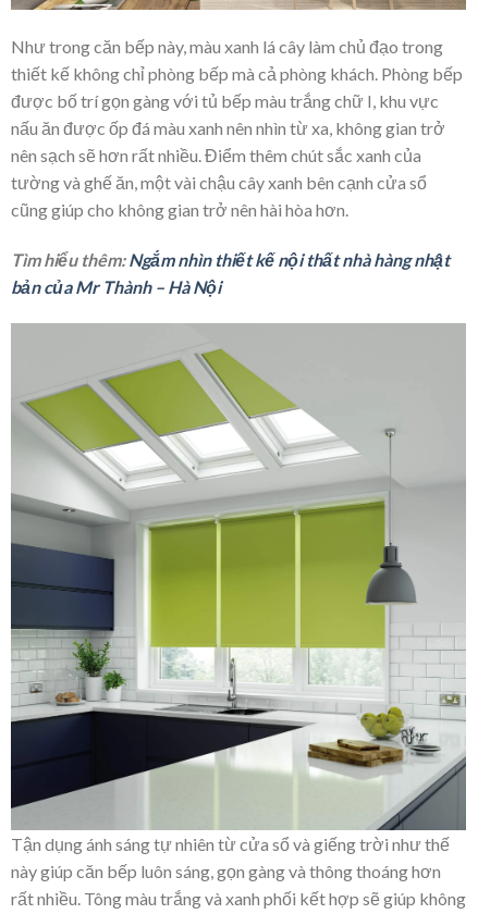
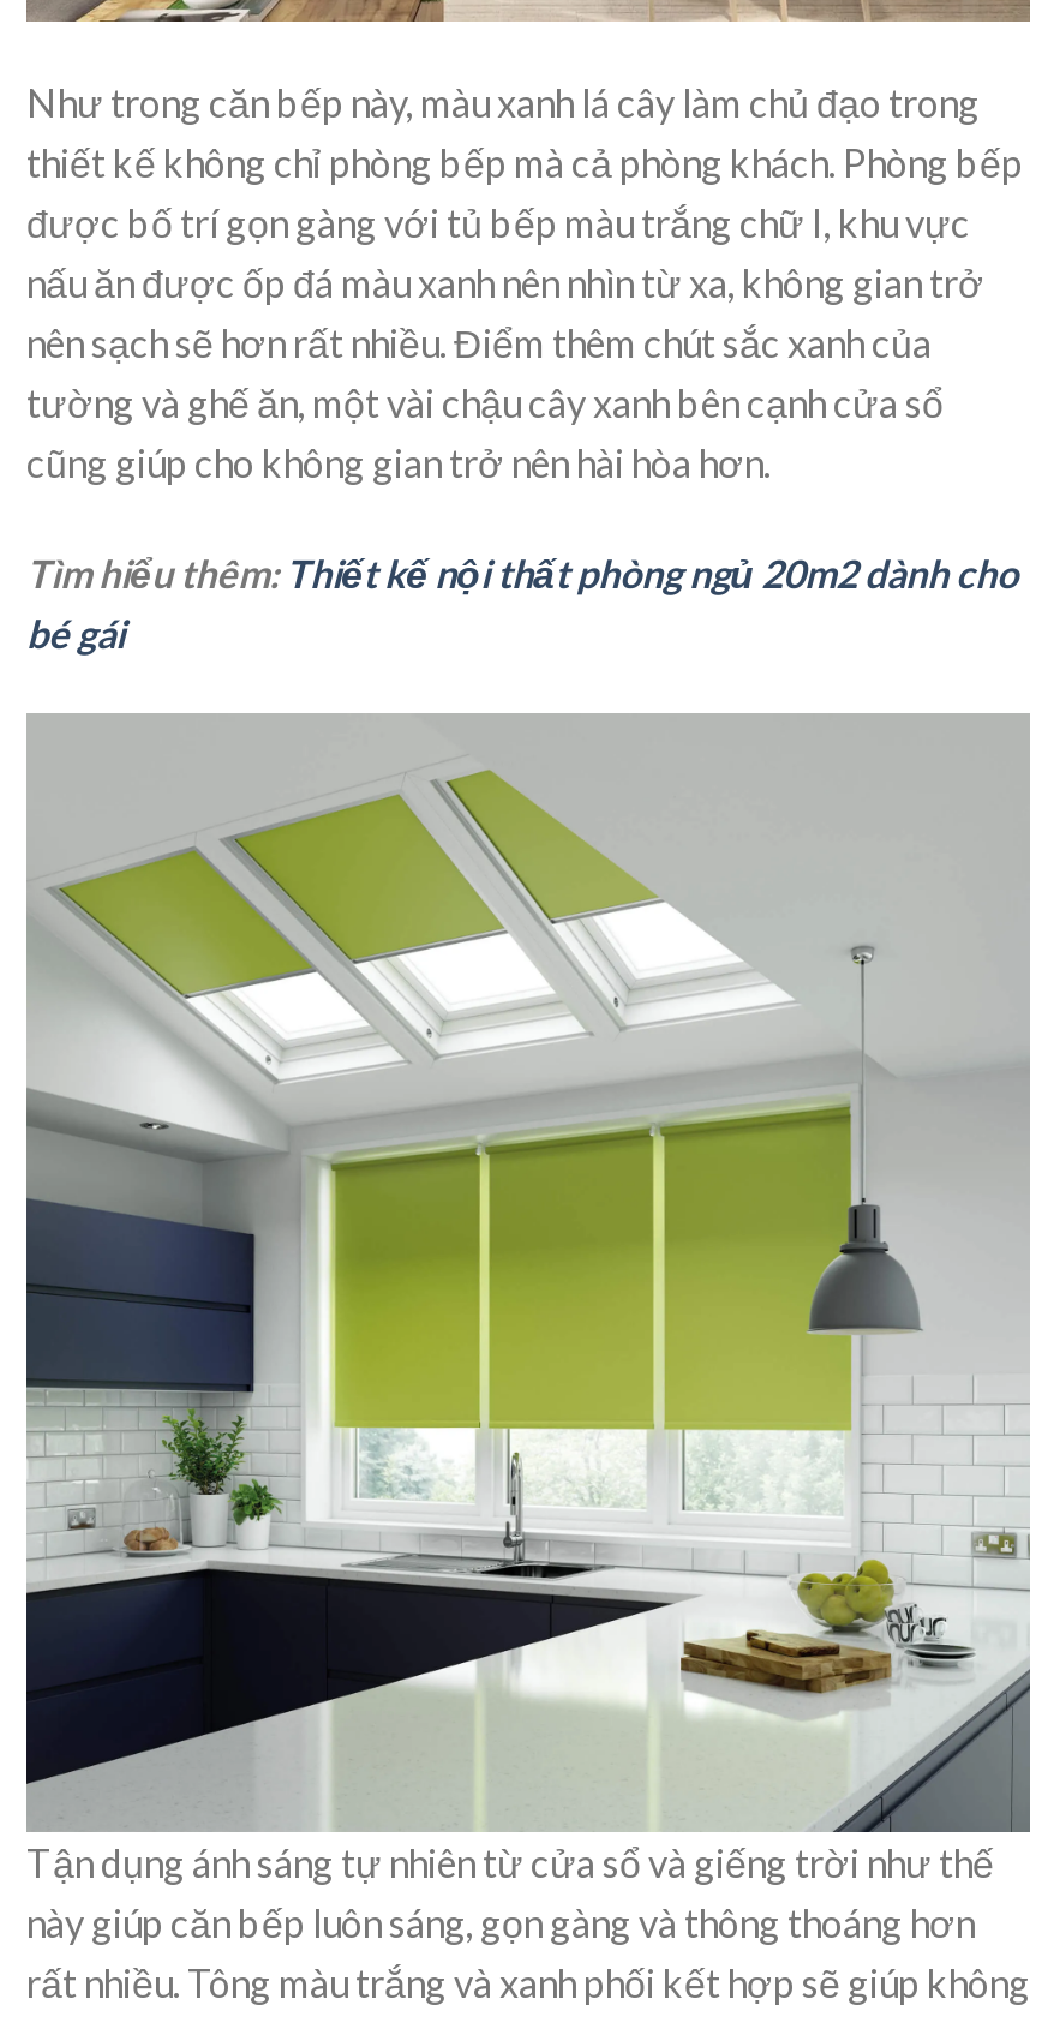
[11,249,450,297] Tìm hiểu thêm: Ngắm nhìn thiết kế nội thất nhà hàng nhật | bản của Mr Thành – Hà Nội -> [26,549,1018,655] Tìm hiểu thêm: Thiết kế nội thất phòng ngủ 20m2 dành cho | bé gái

